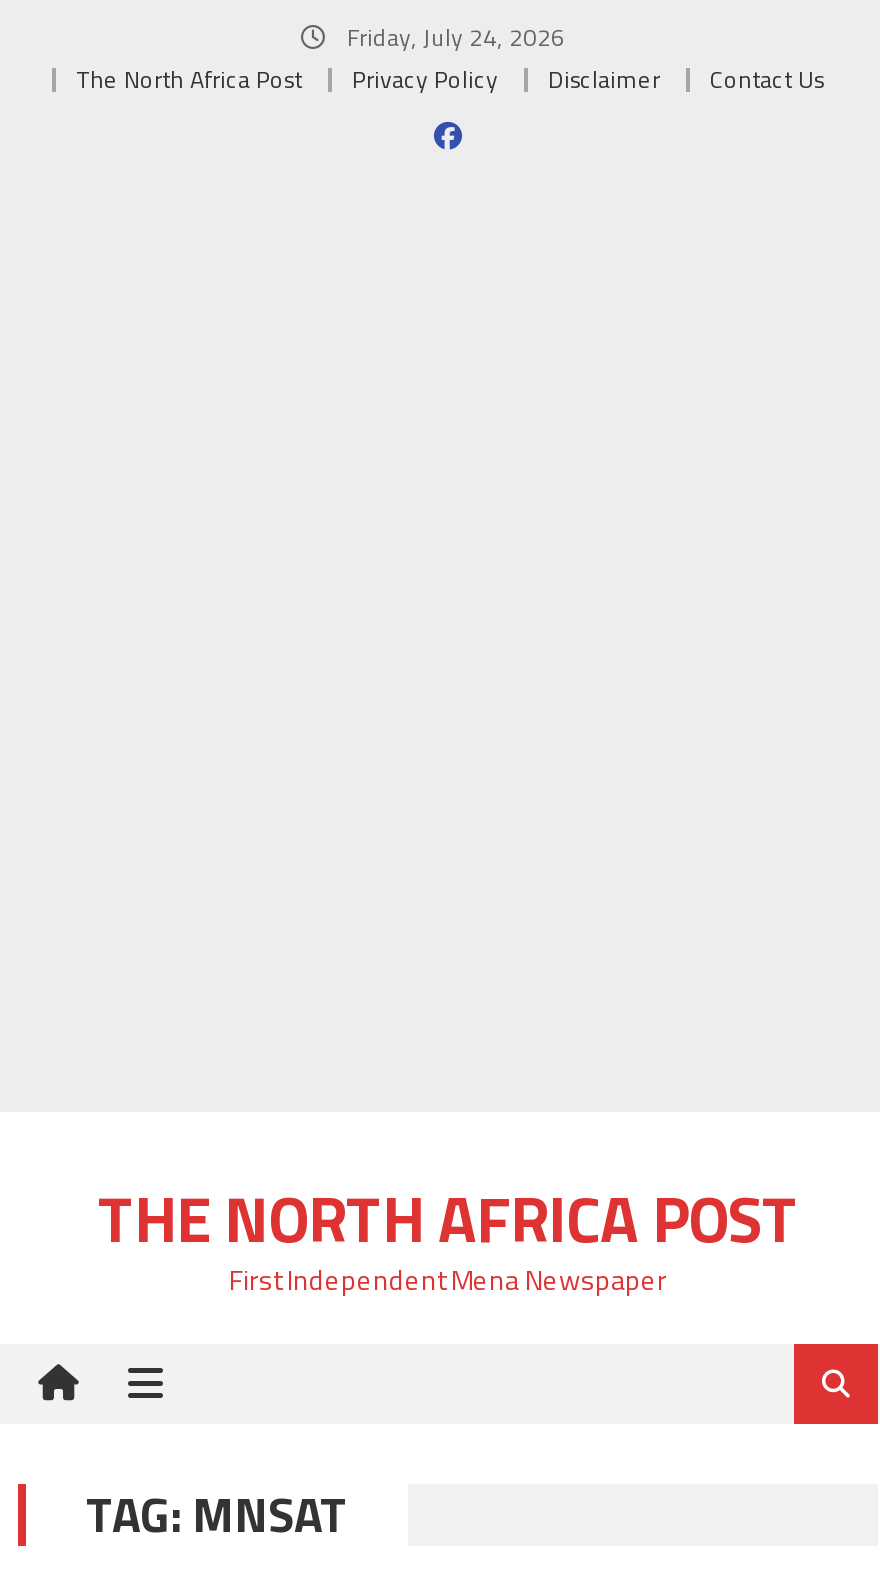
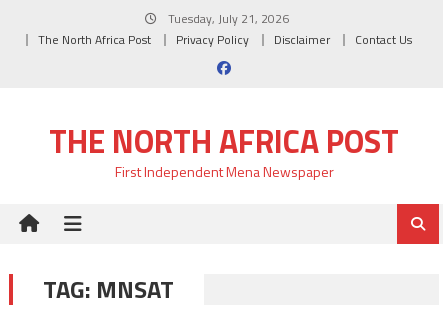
[341,18,565,56] Friday, July 24, 2026 -> [164,9,288,28] Tuesday, July 21, 2026

